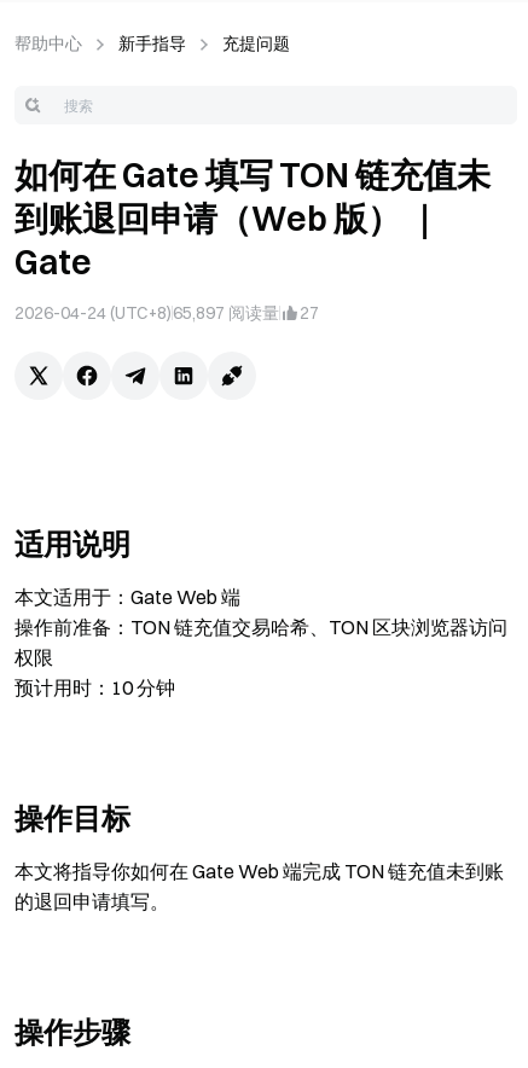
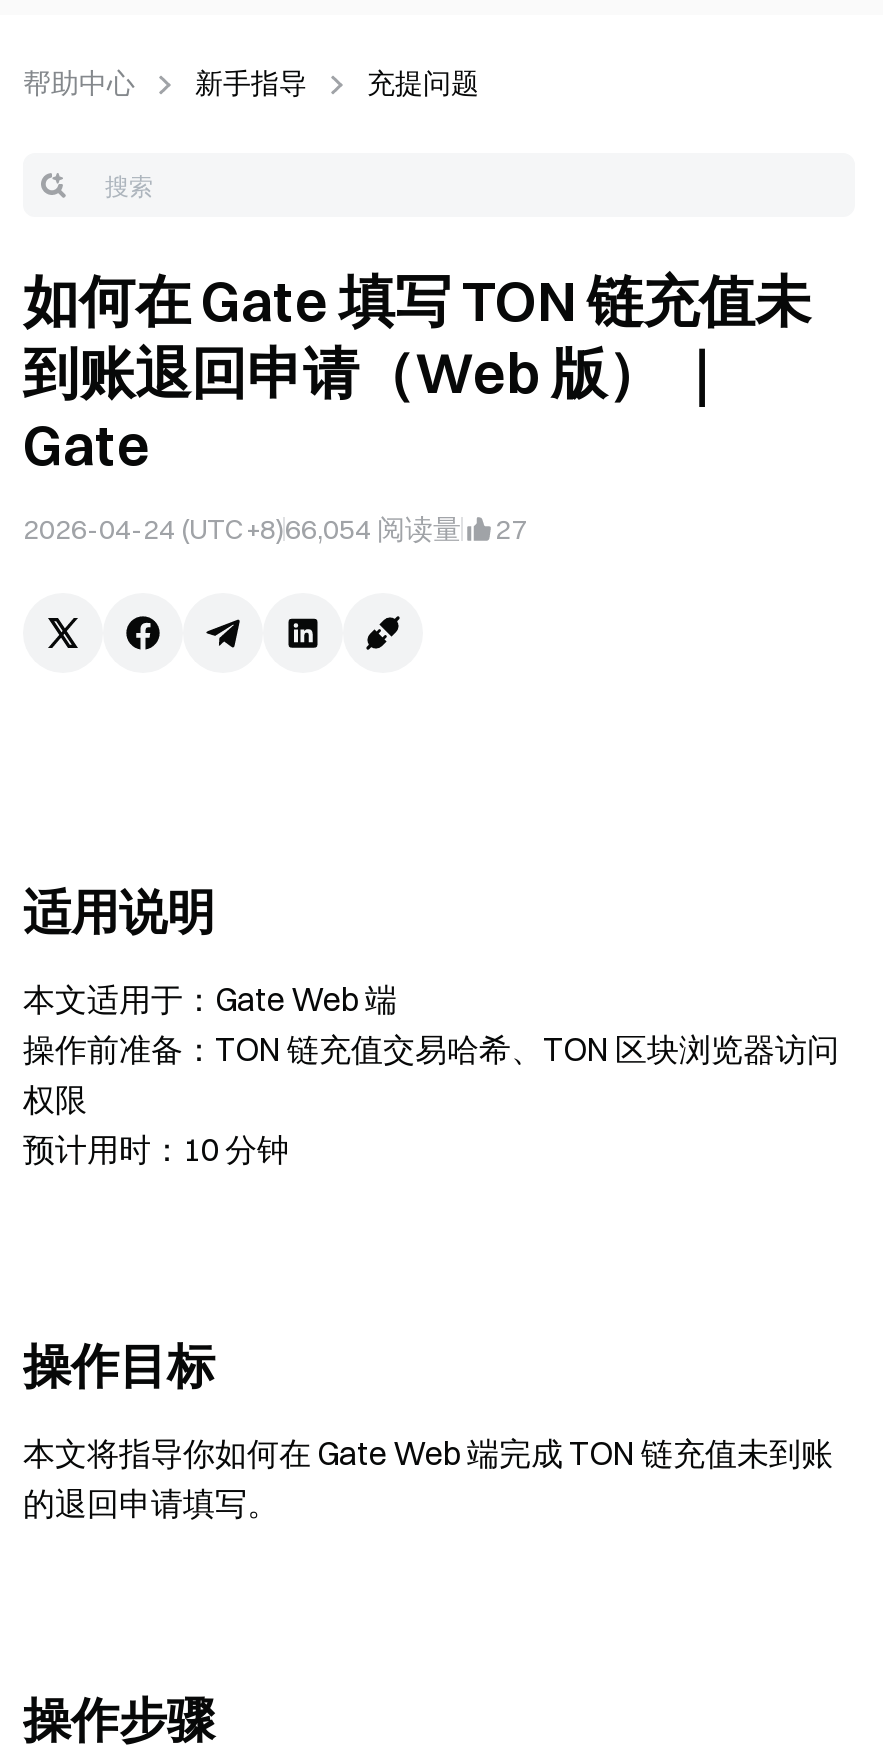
[14,302,319,324] 2026-04-24 (UTC+8)65,897阅读量 27 -> [23,511,527,547] 2026-04-24 (UTC+8)66,054阅读量 27

